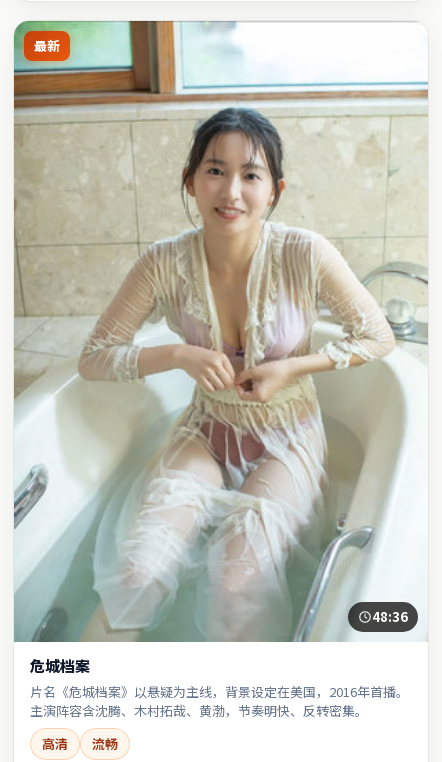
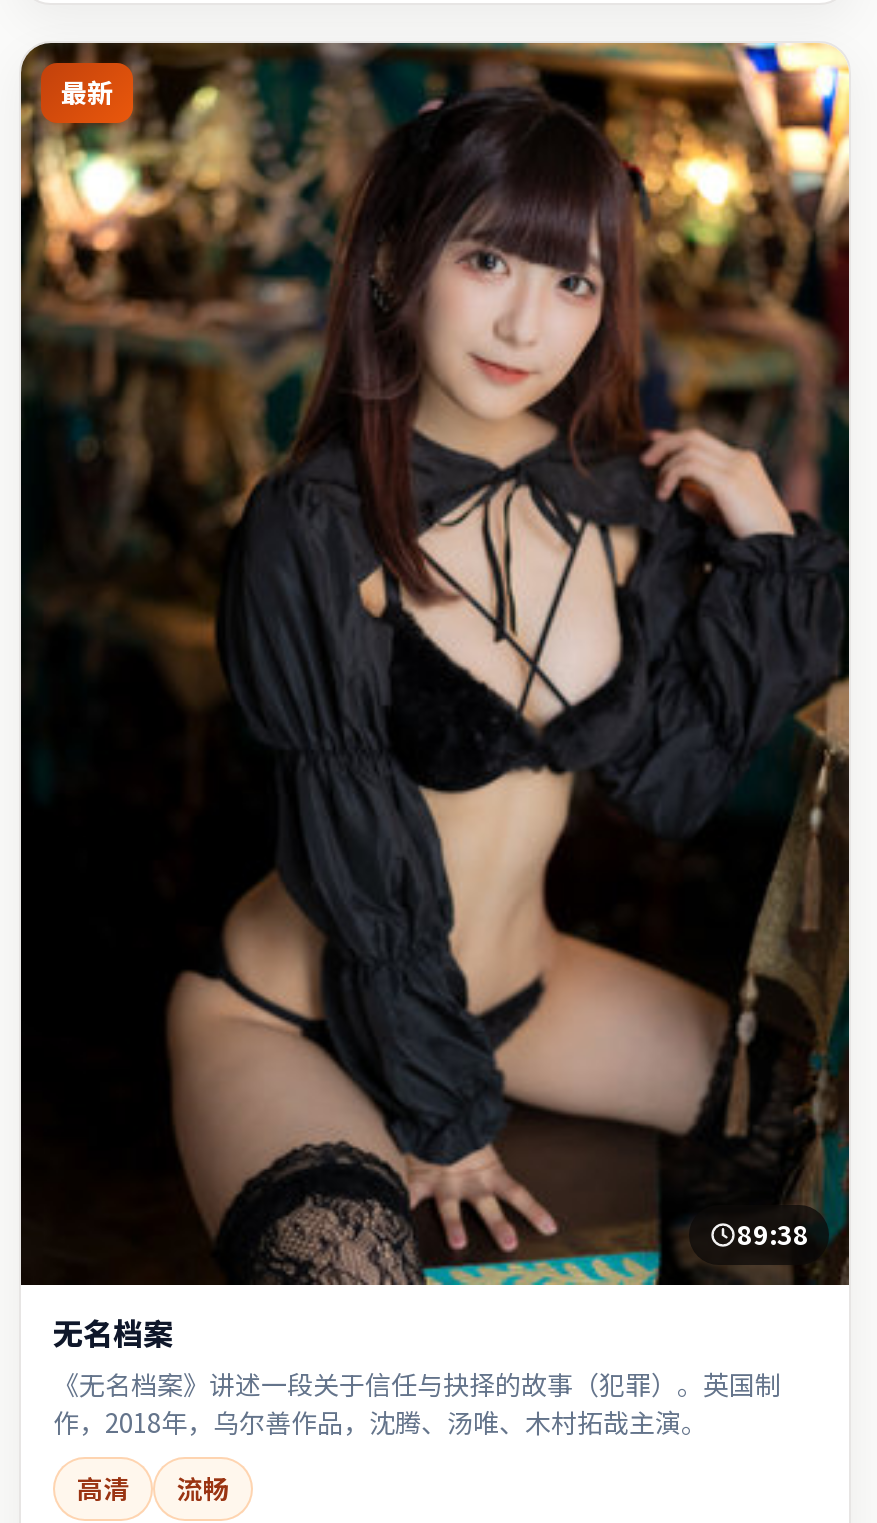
[13,20,429,643] [image] | 48:36 -> [19,42,851,1288] [image] | 89:38
[30,655,409,720] 危城档案 | 片名《危城档案》以悬疑为主线，背景设定在美国，2016年首播。 | 主演阵容含沈腾、木村拓哉、黄渤，节奏明快、反转密集。 -> [53,1311,781,1441] 无名档案 | 《无名档案》讲述一段关于信任与抉择的故事（犯罪）。英国制 | 作，2018年，乌尔善作品，沈腾、汤唯、木村拓哉主演。

